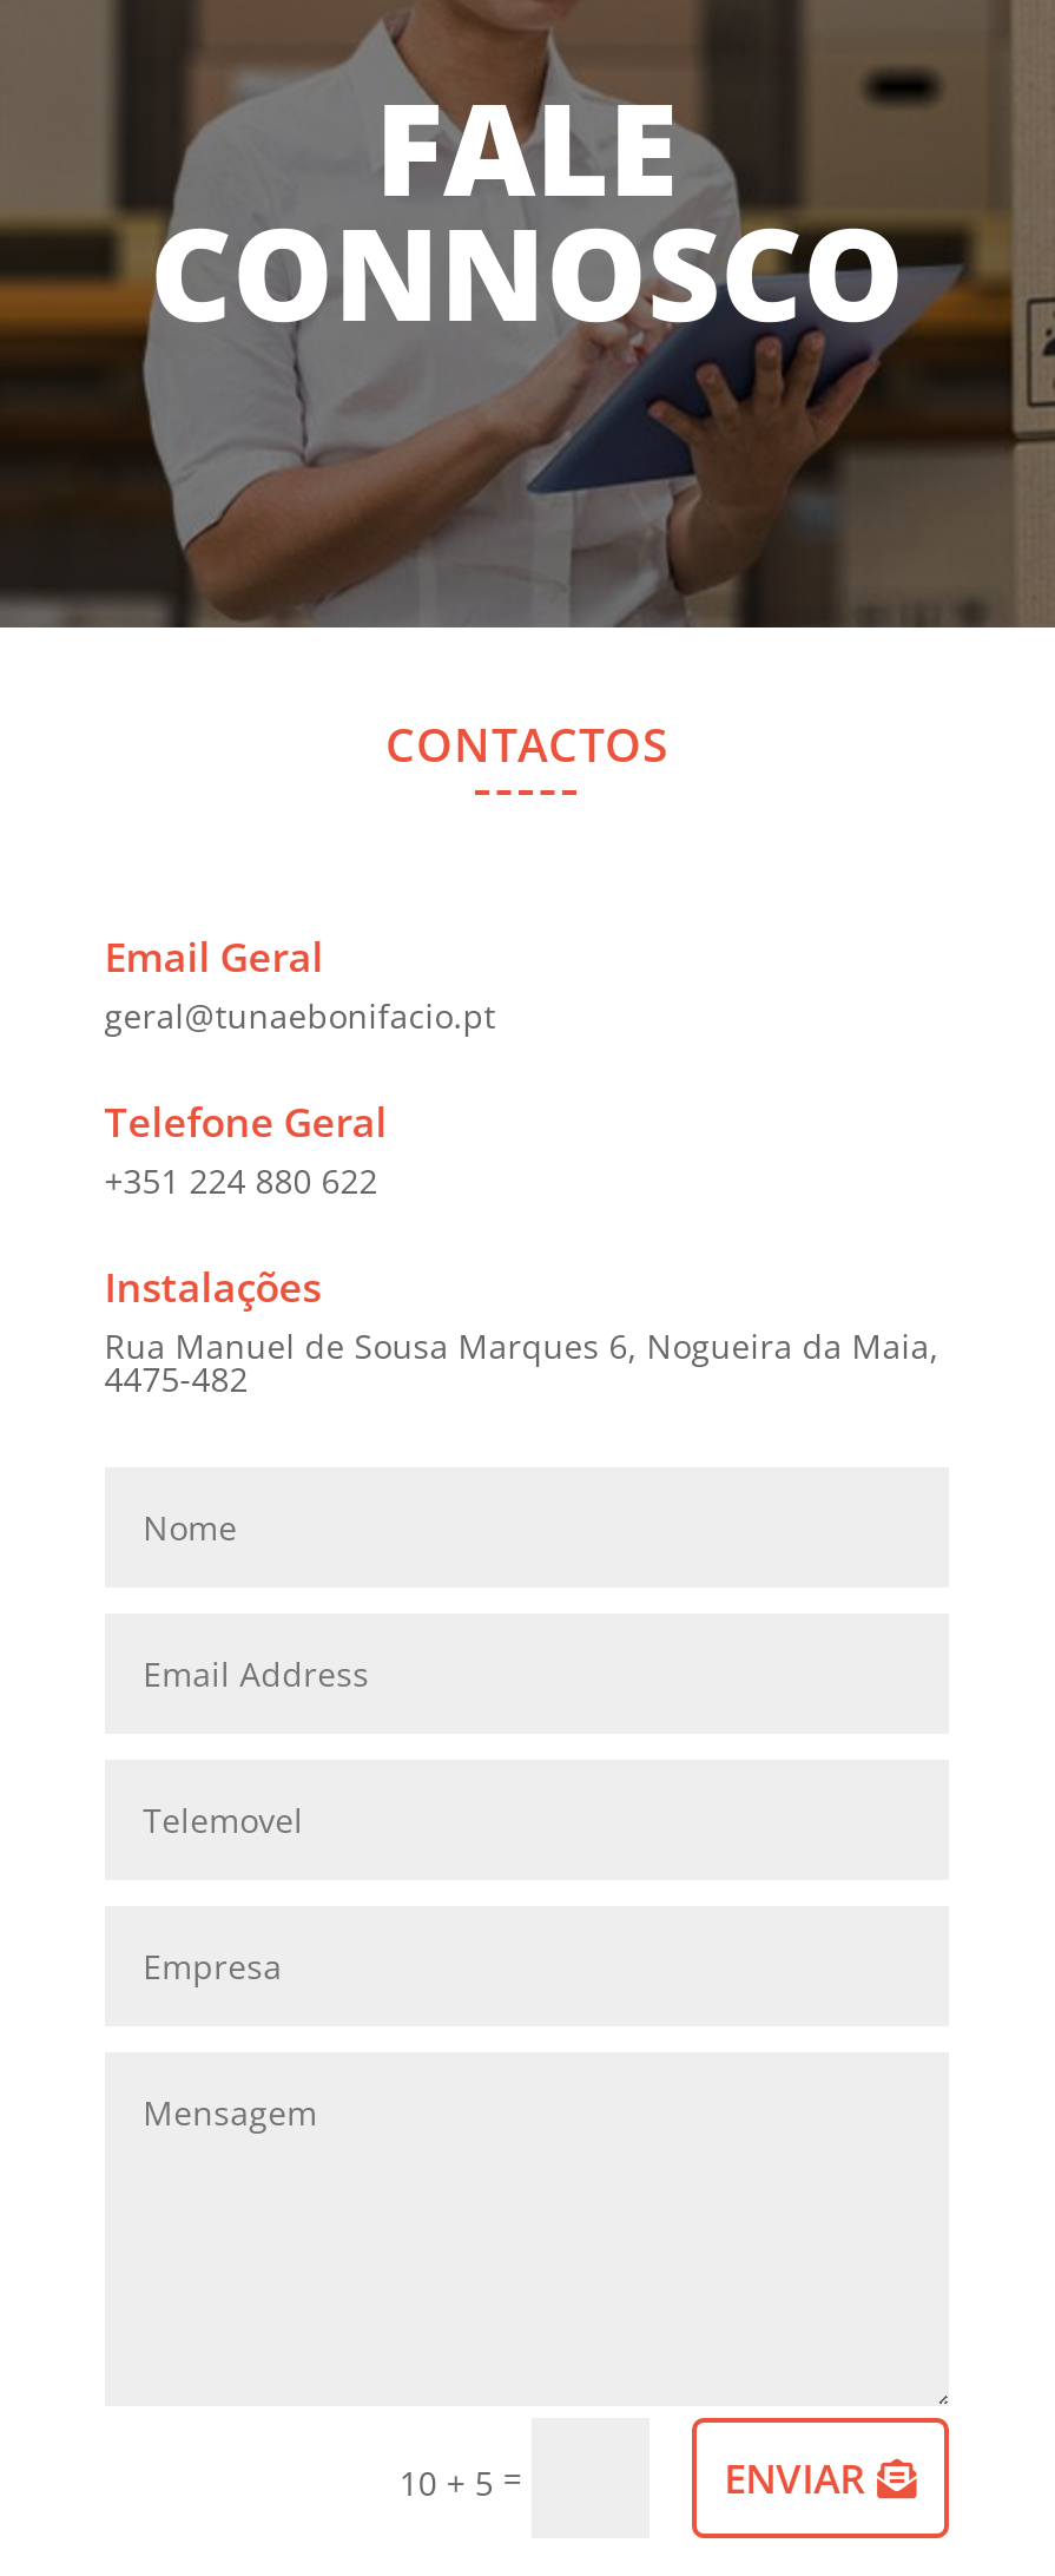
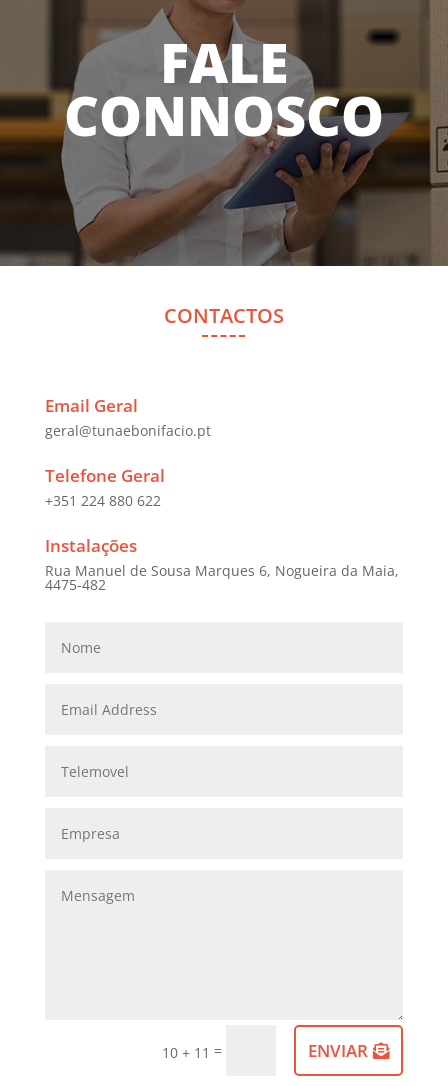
[399,2456,531,2505] 10 + 5 = -> [162,1041,226,1062] 10 + 11 =

